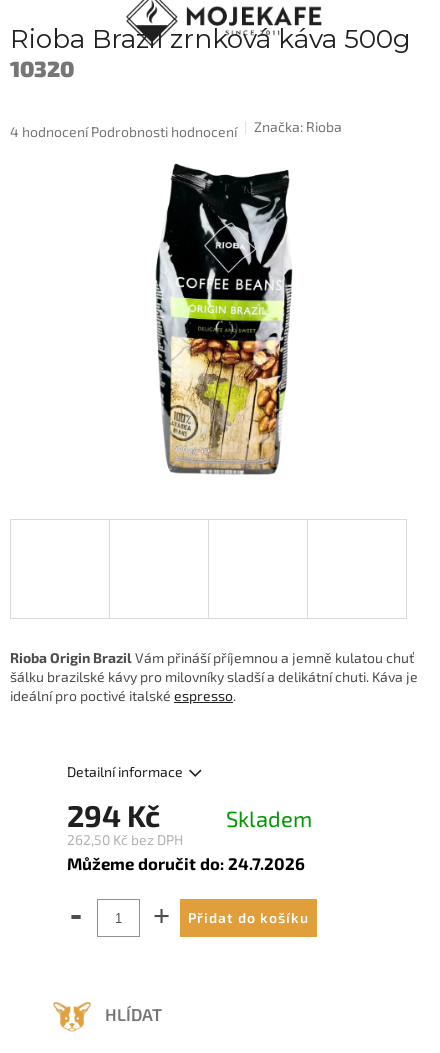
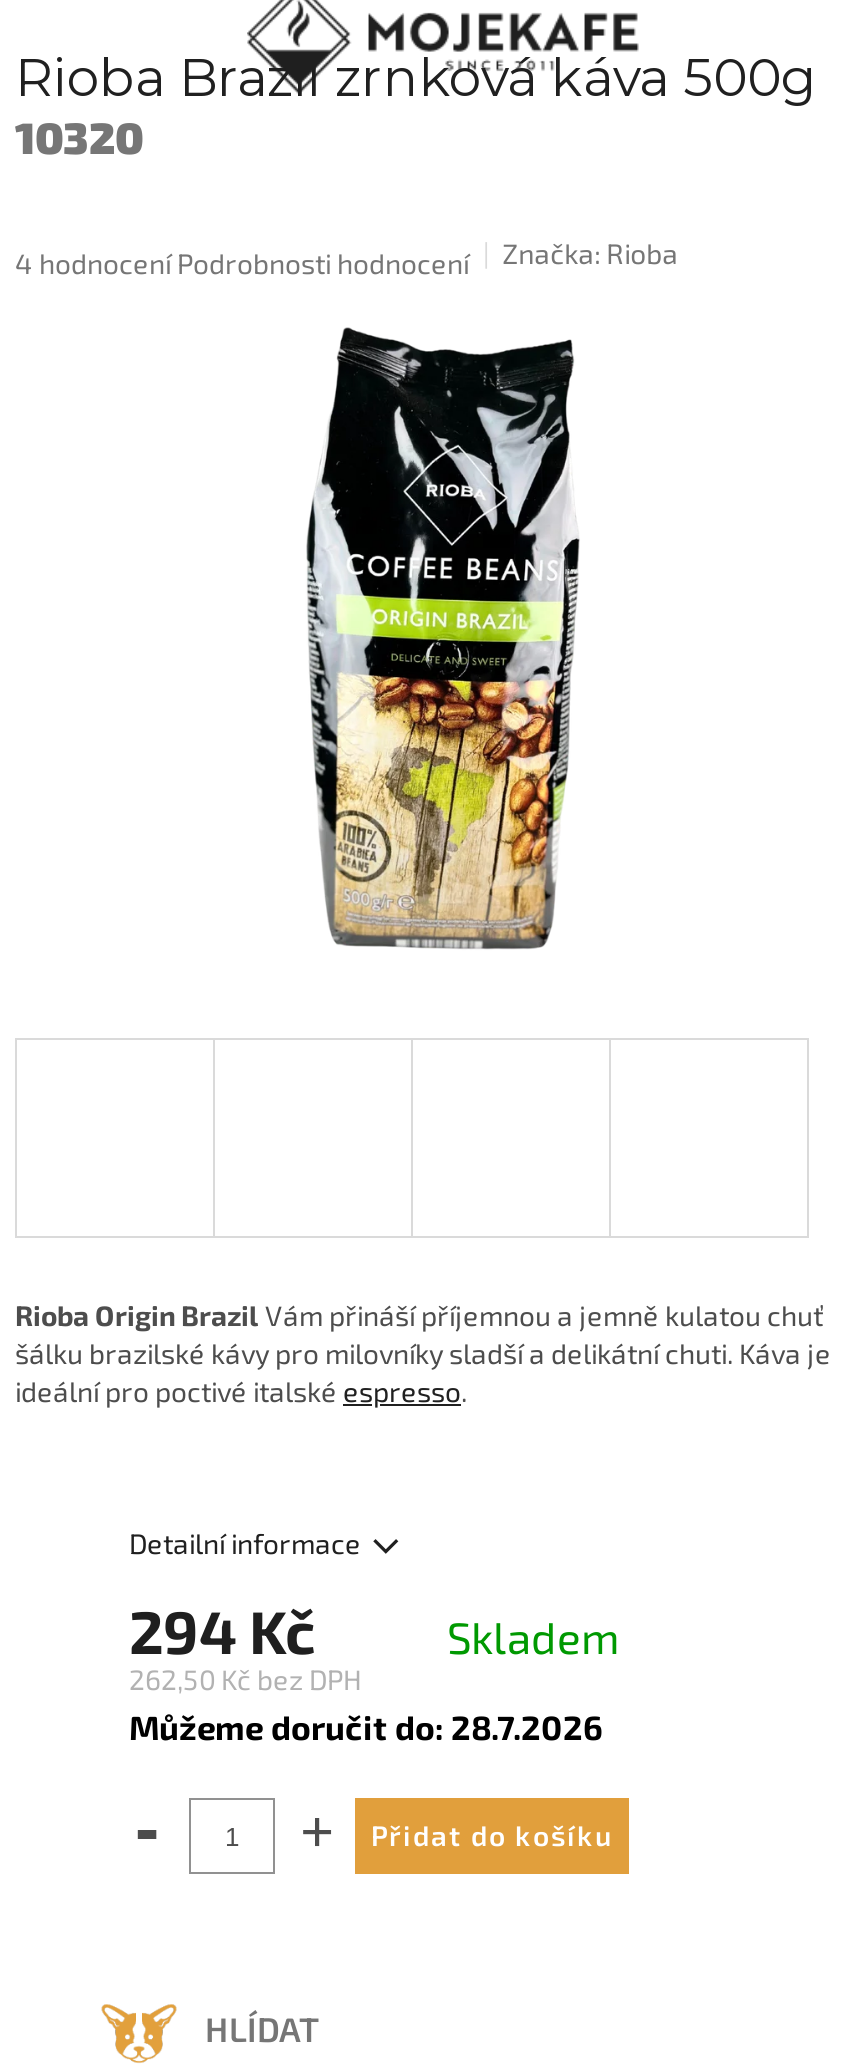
[67,853,305,873] Můžeme doručit do: 24.7.2026 -> [129,1707,603,1747] Můžeme doručit do: 28.7.2026

